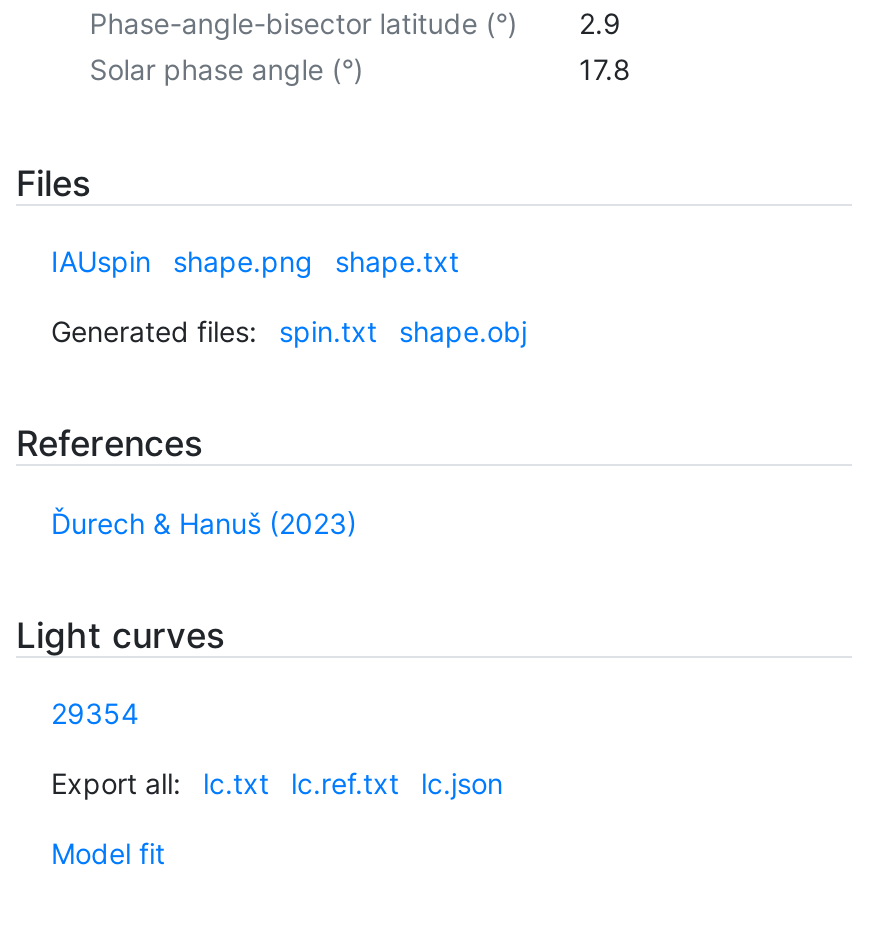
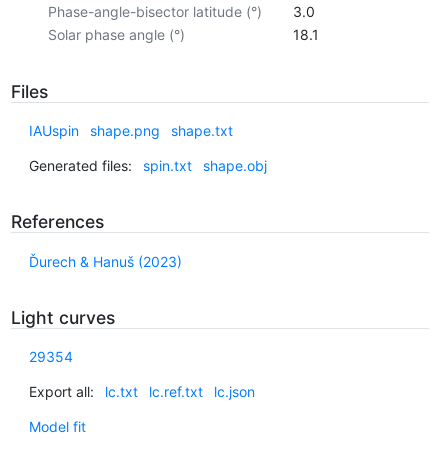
[89,6,621,40] Phase-angle-bisector latitude (°) 2.9 -> [48,3,314,20] Phase-angle-bisector latitude (°) 3.0
[579,52,631,86] 17.8 -> [292,26,318,43] 18.1

